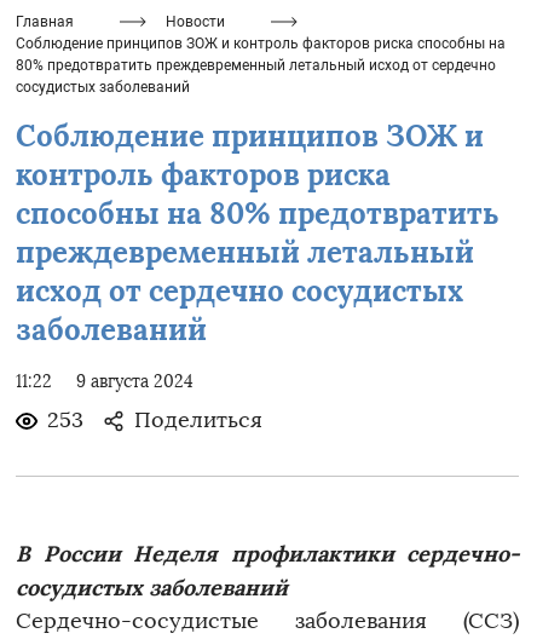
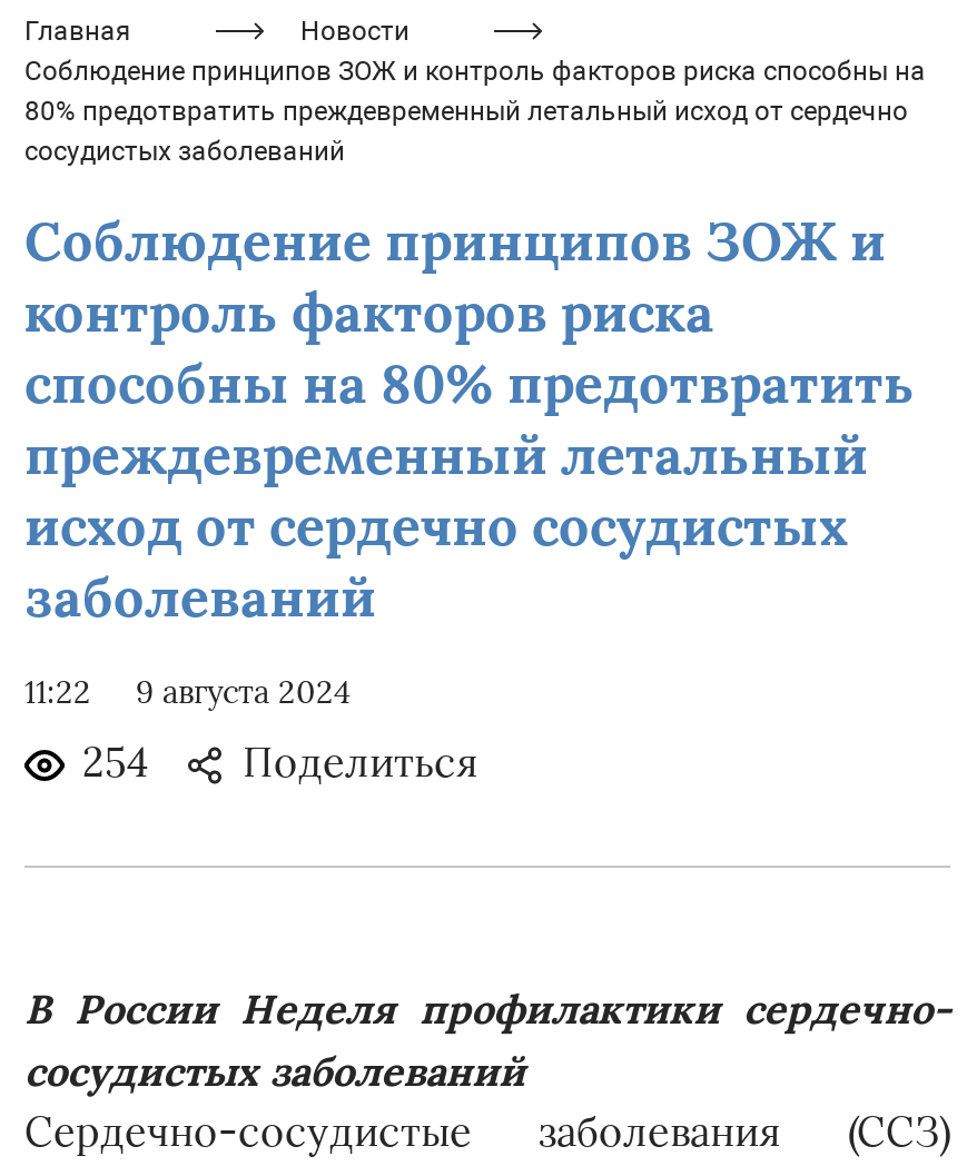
[47,407,262,433] 253 Поделиться -> [82,739,478,788] 254 Поделиться

